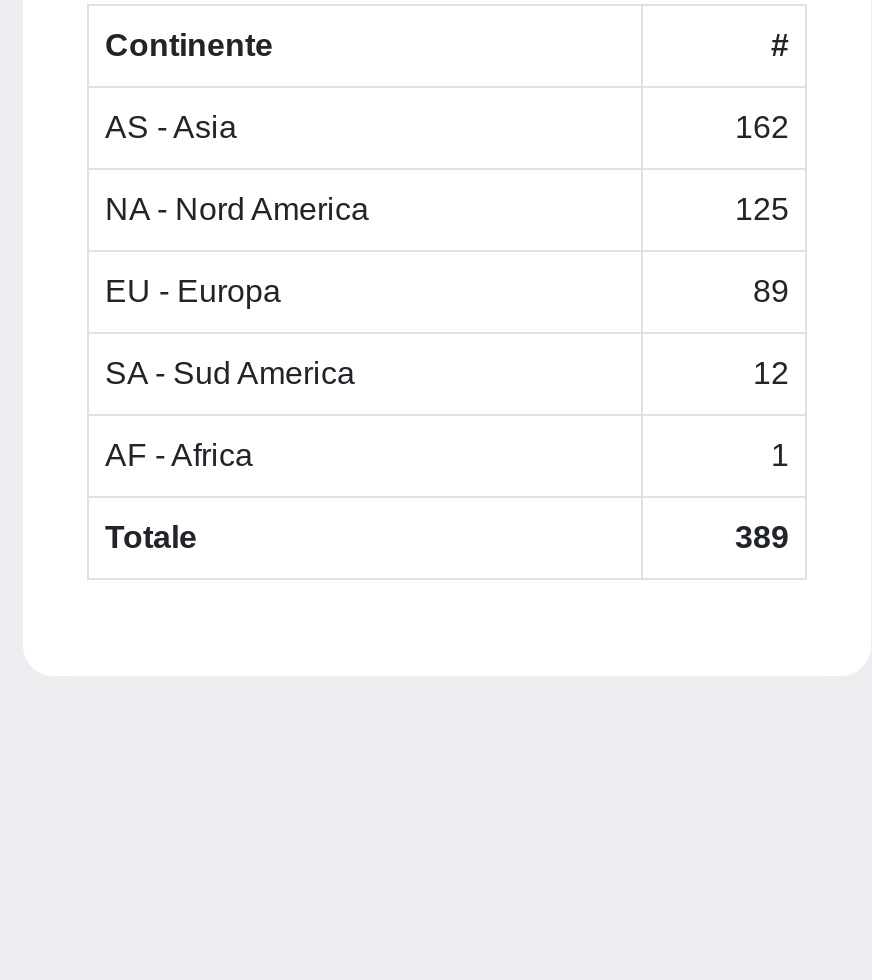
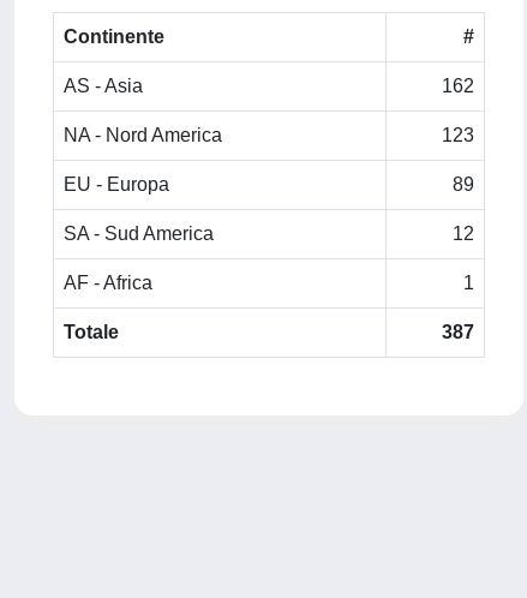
[735,192,789,226] 125 -> [442,125,474,145] 123
[735,520,789,554] 389 -> [442,322,474,342] 387

